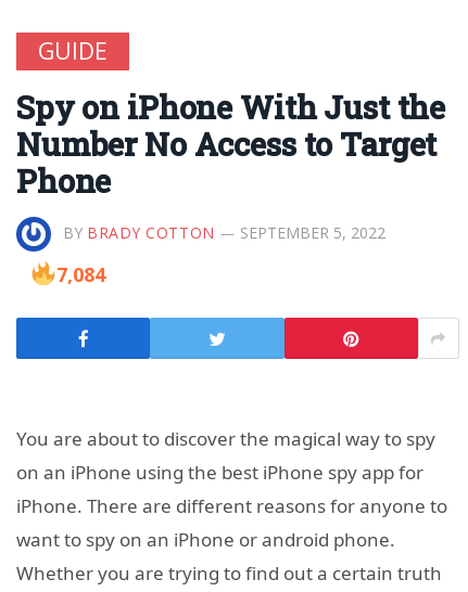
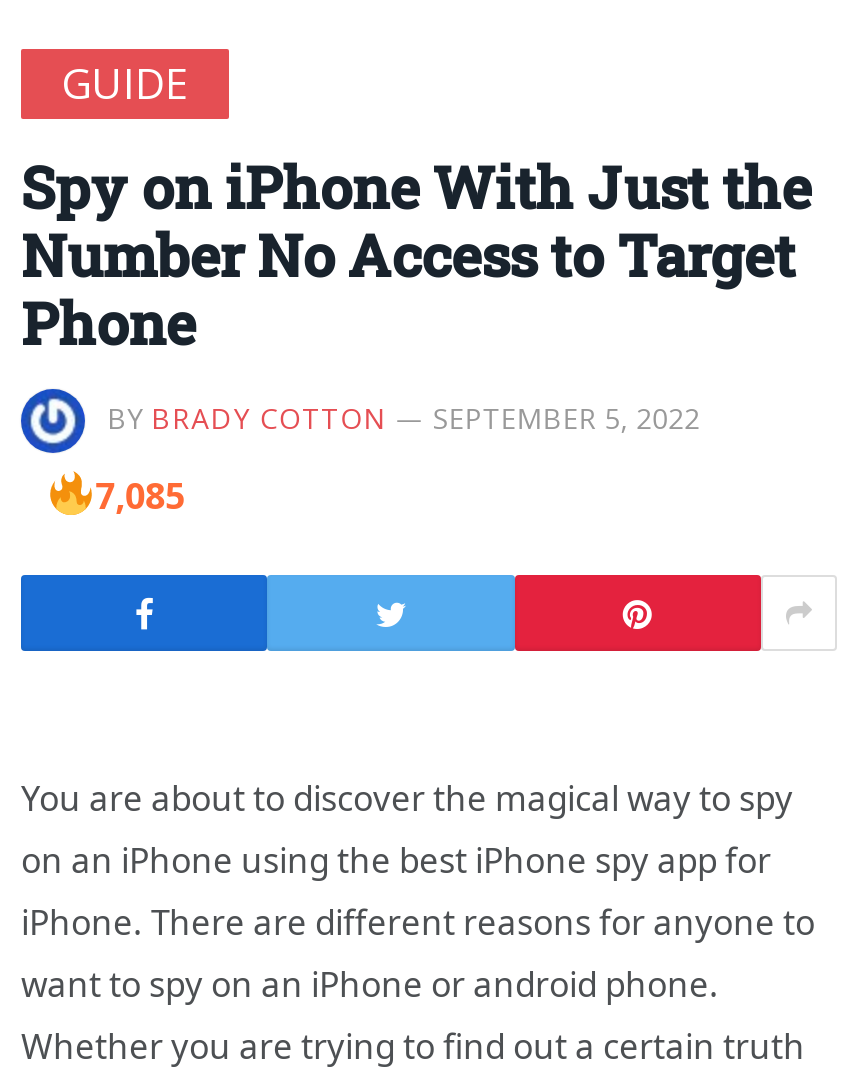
[57,261,105,287] 7,084 -> [95,470,185,518] 7,085

